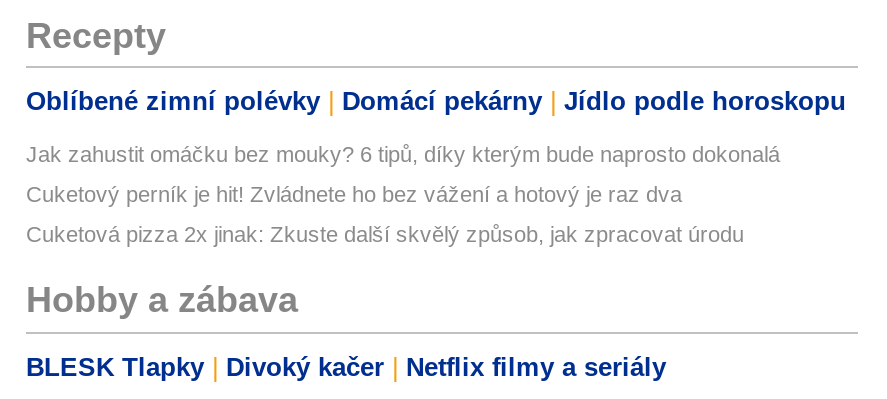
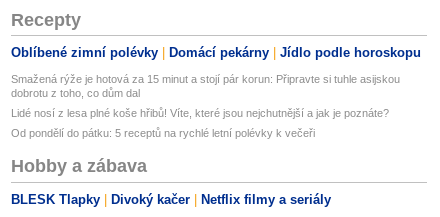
[26,143,780,167] Jak zahustit omáčku bez mouky? 6 tipů, díky kterým bude naprosto dokonalá -> [11,73,400,99] Smažená rýže je hotová za 15 minut a stojí pár korun: Připravte si tuhle asijskou | dobrotu z toho, co dům dal
[26,183,682,207] Cuketový perník je hit! Zvládnete ho bez vážení a hotový je raz dva -> [11,107,389,119] Lidé nosí z lesa plné koše hřibů! Víte, které jsou nejchutnější a jak je poznáte?
[26,223,744,247] Cuketová pizza 2x jinak: Zkuste další skvělý způsob, jak zpracovat úrodu -> [11,127,315,139] Od pondělí do pátku: 5 receptů na rychlé letní polévky k večeři

